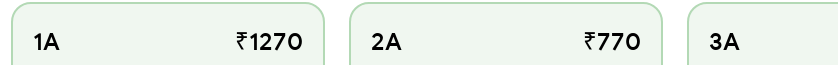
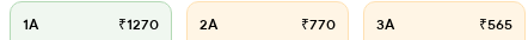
none -> [472,15,512,33] ₹565

